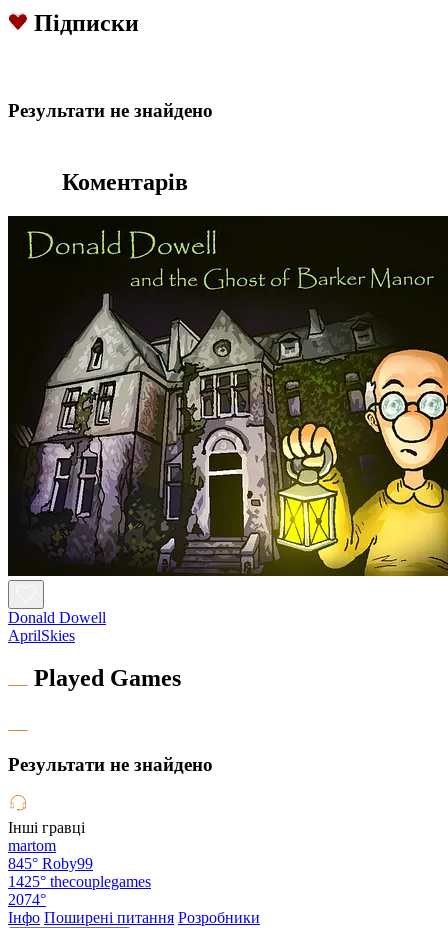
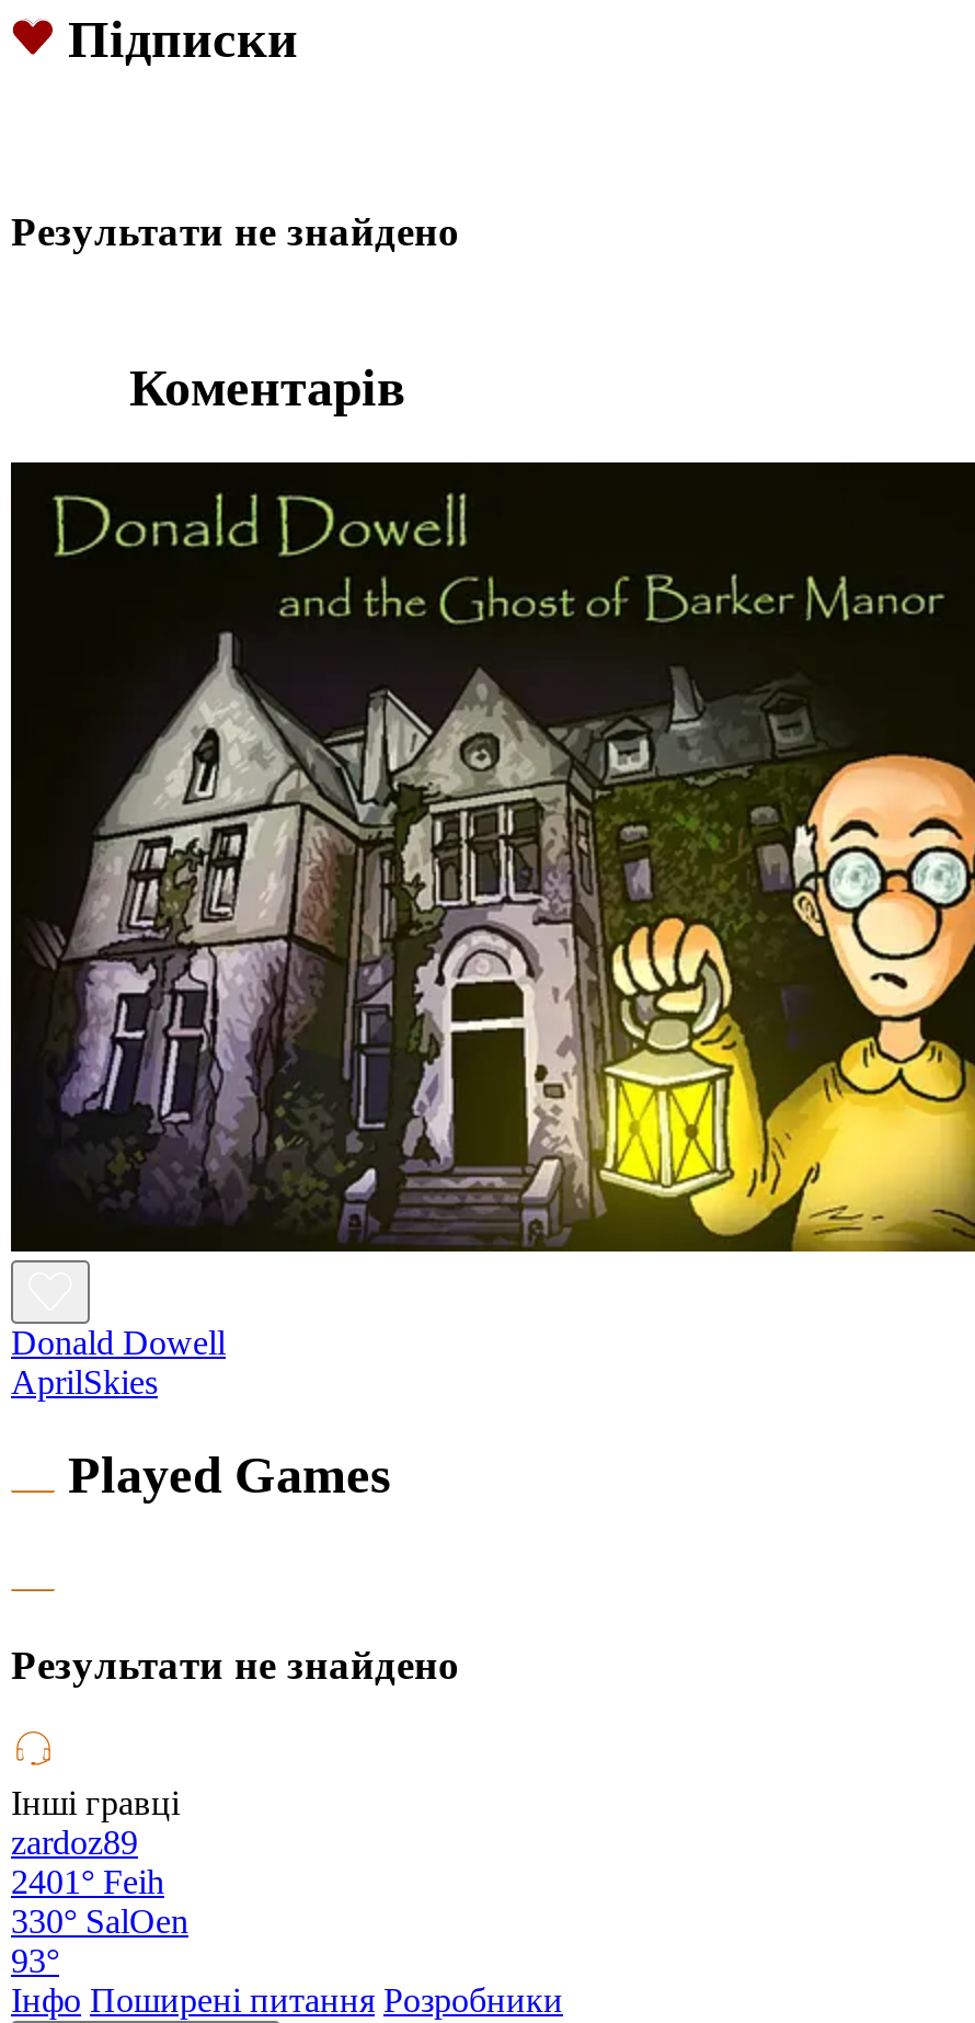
[8,837,151,908] martom | 845° Roby99 | 1425° thecouplegames | 2074° -> [11,1823,188,1979] zardoz89 | 2401° Feih | 330° SalOen | 93°

